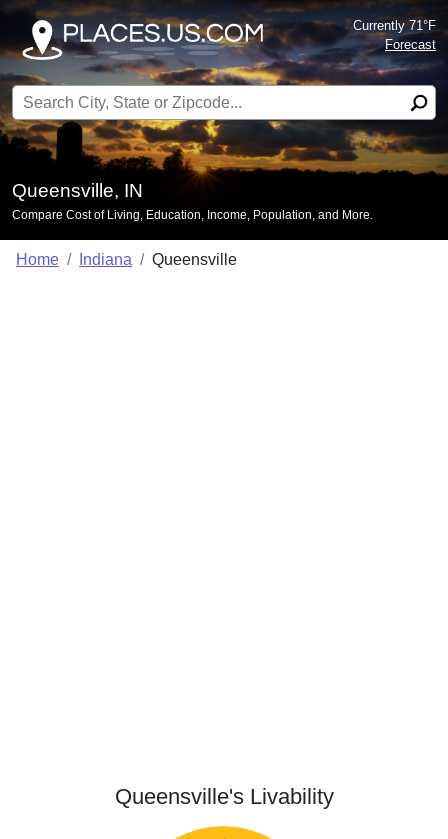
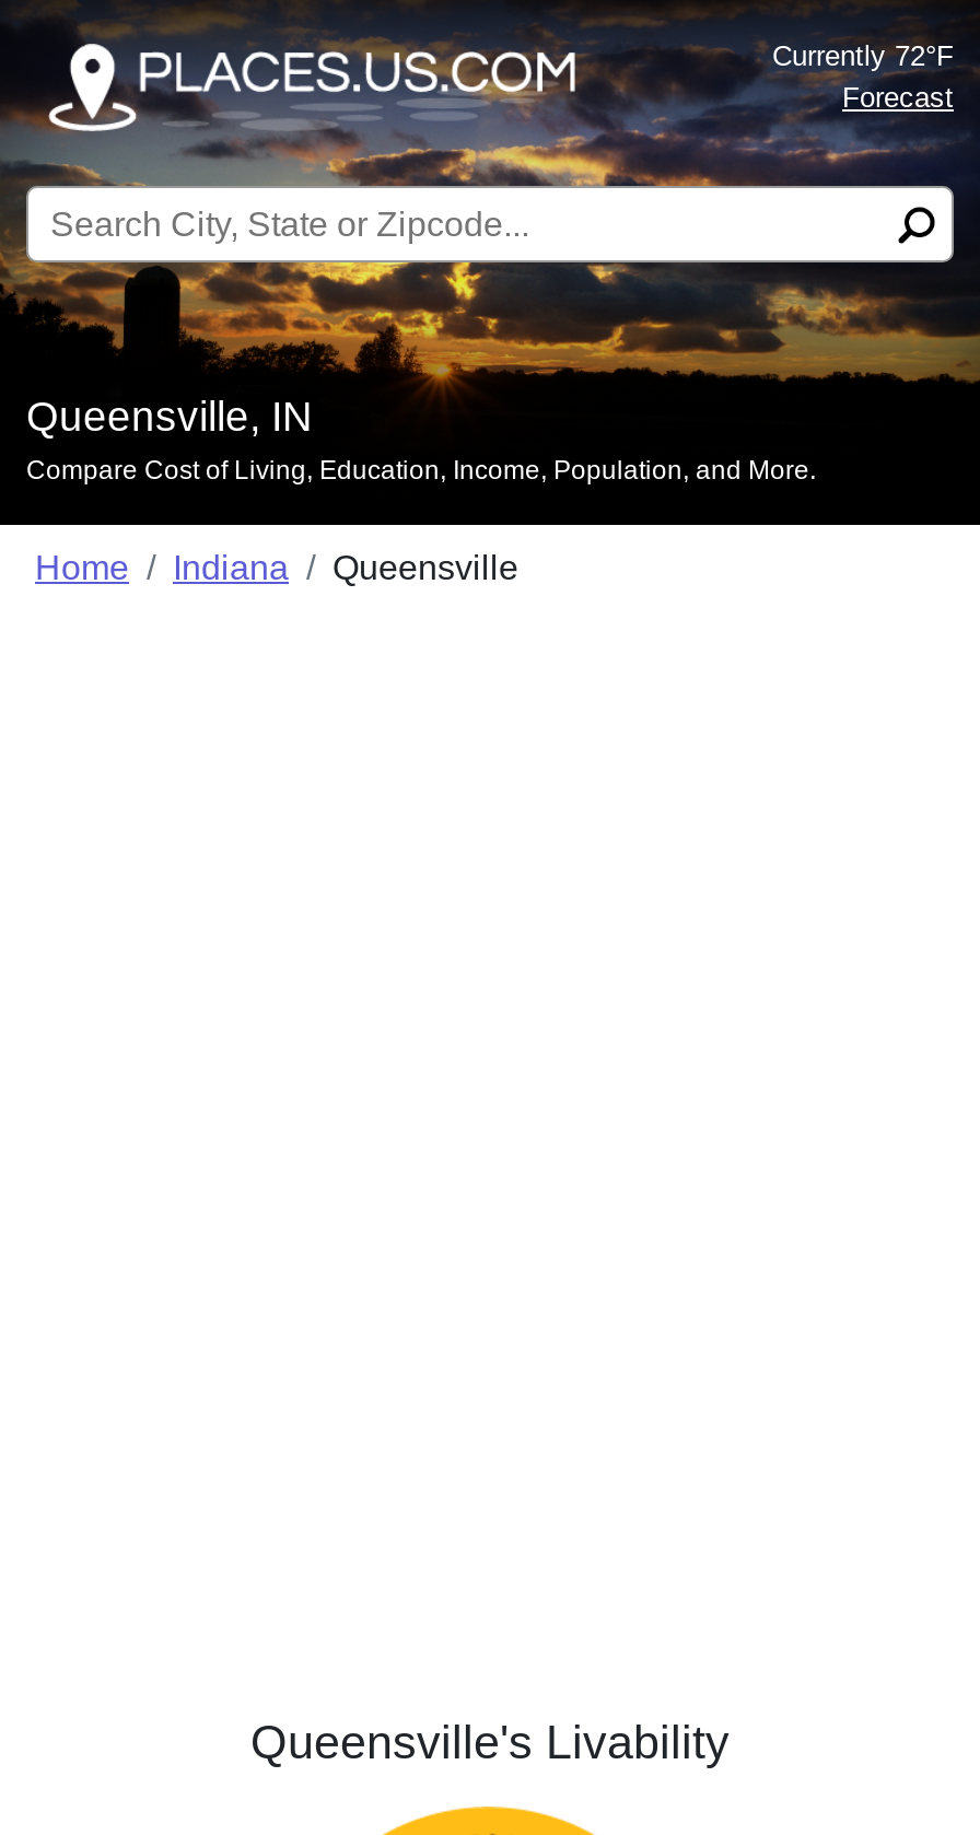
[353,18,436,33] Currently 71°F -> [772,39,954,72] Currently 72°F

